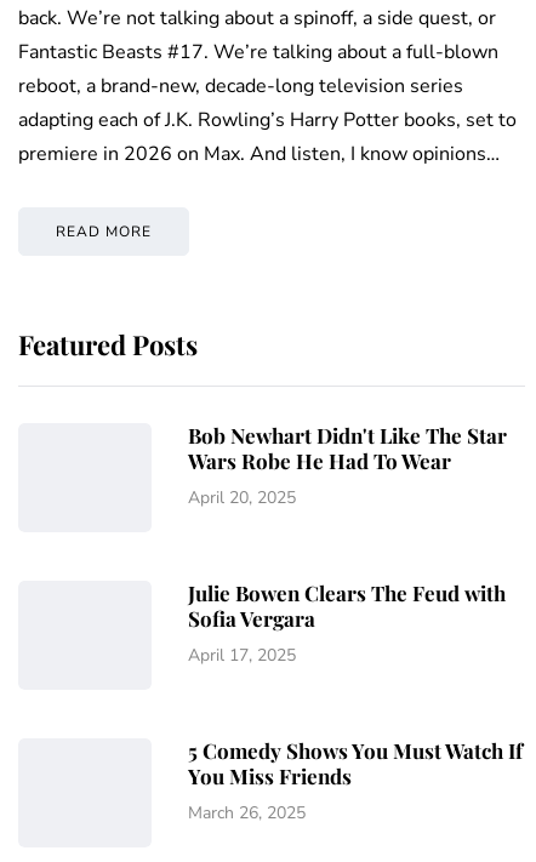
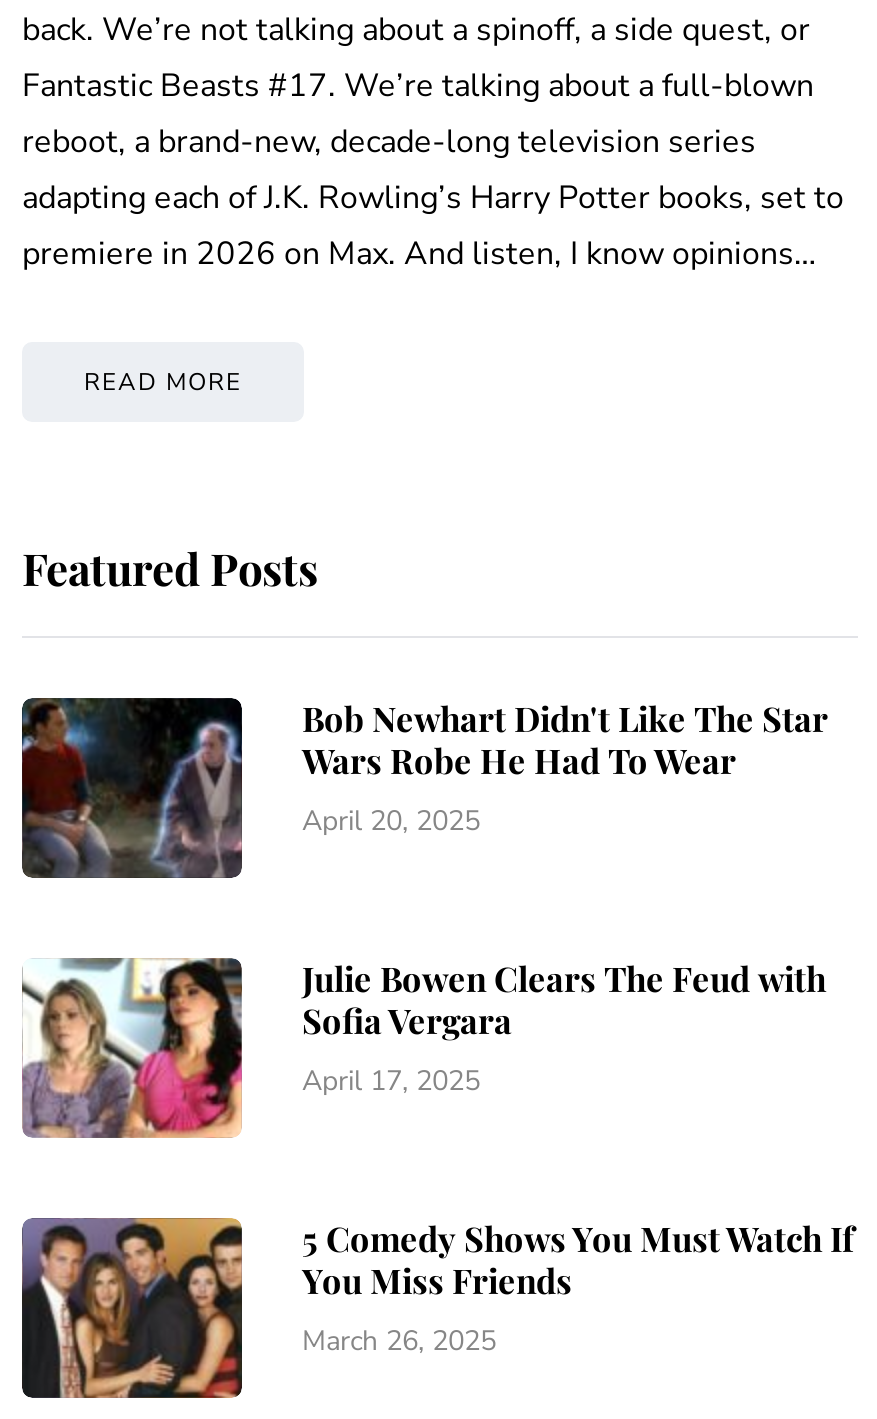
none -> [20,696,244,880] [image]
none -> [20,956,244,1140] [image]
none -> [20,1216,244,1400] [image]

